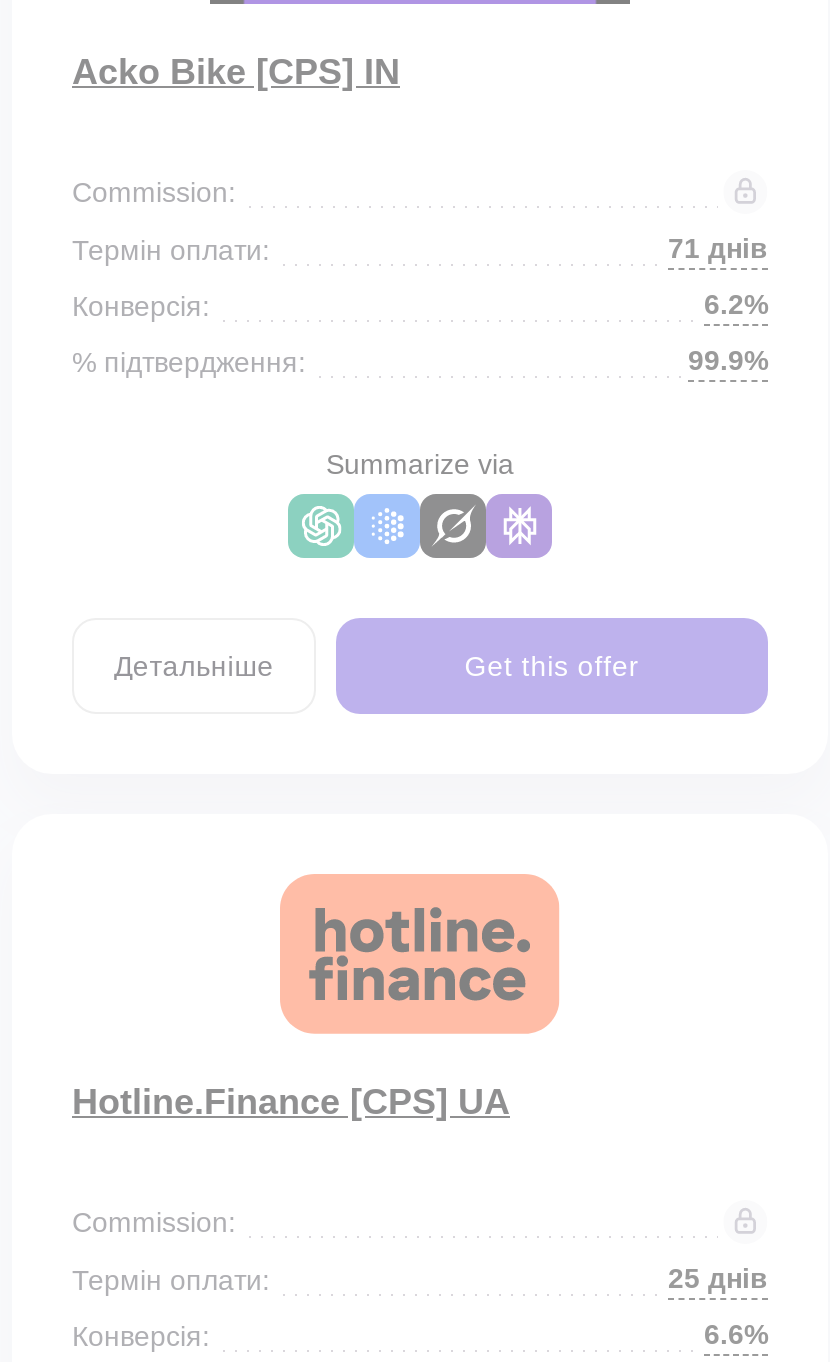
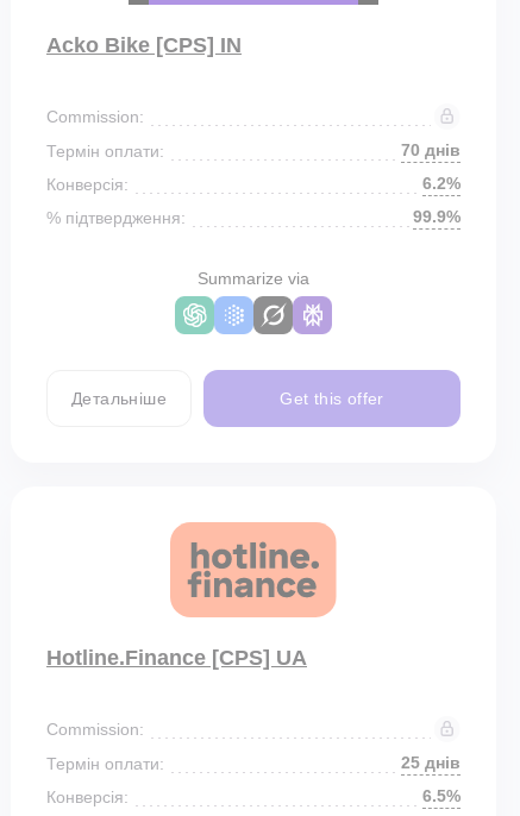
[668,232,768,264] 71 днів -> [401,140,461,159] 70 днів
[704,1318,768,1350] 6.6% -> [422,786,461,805] 6.5%

